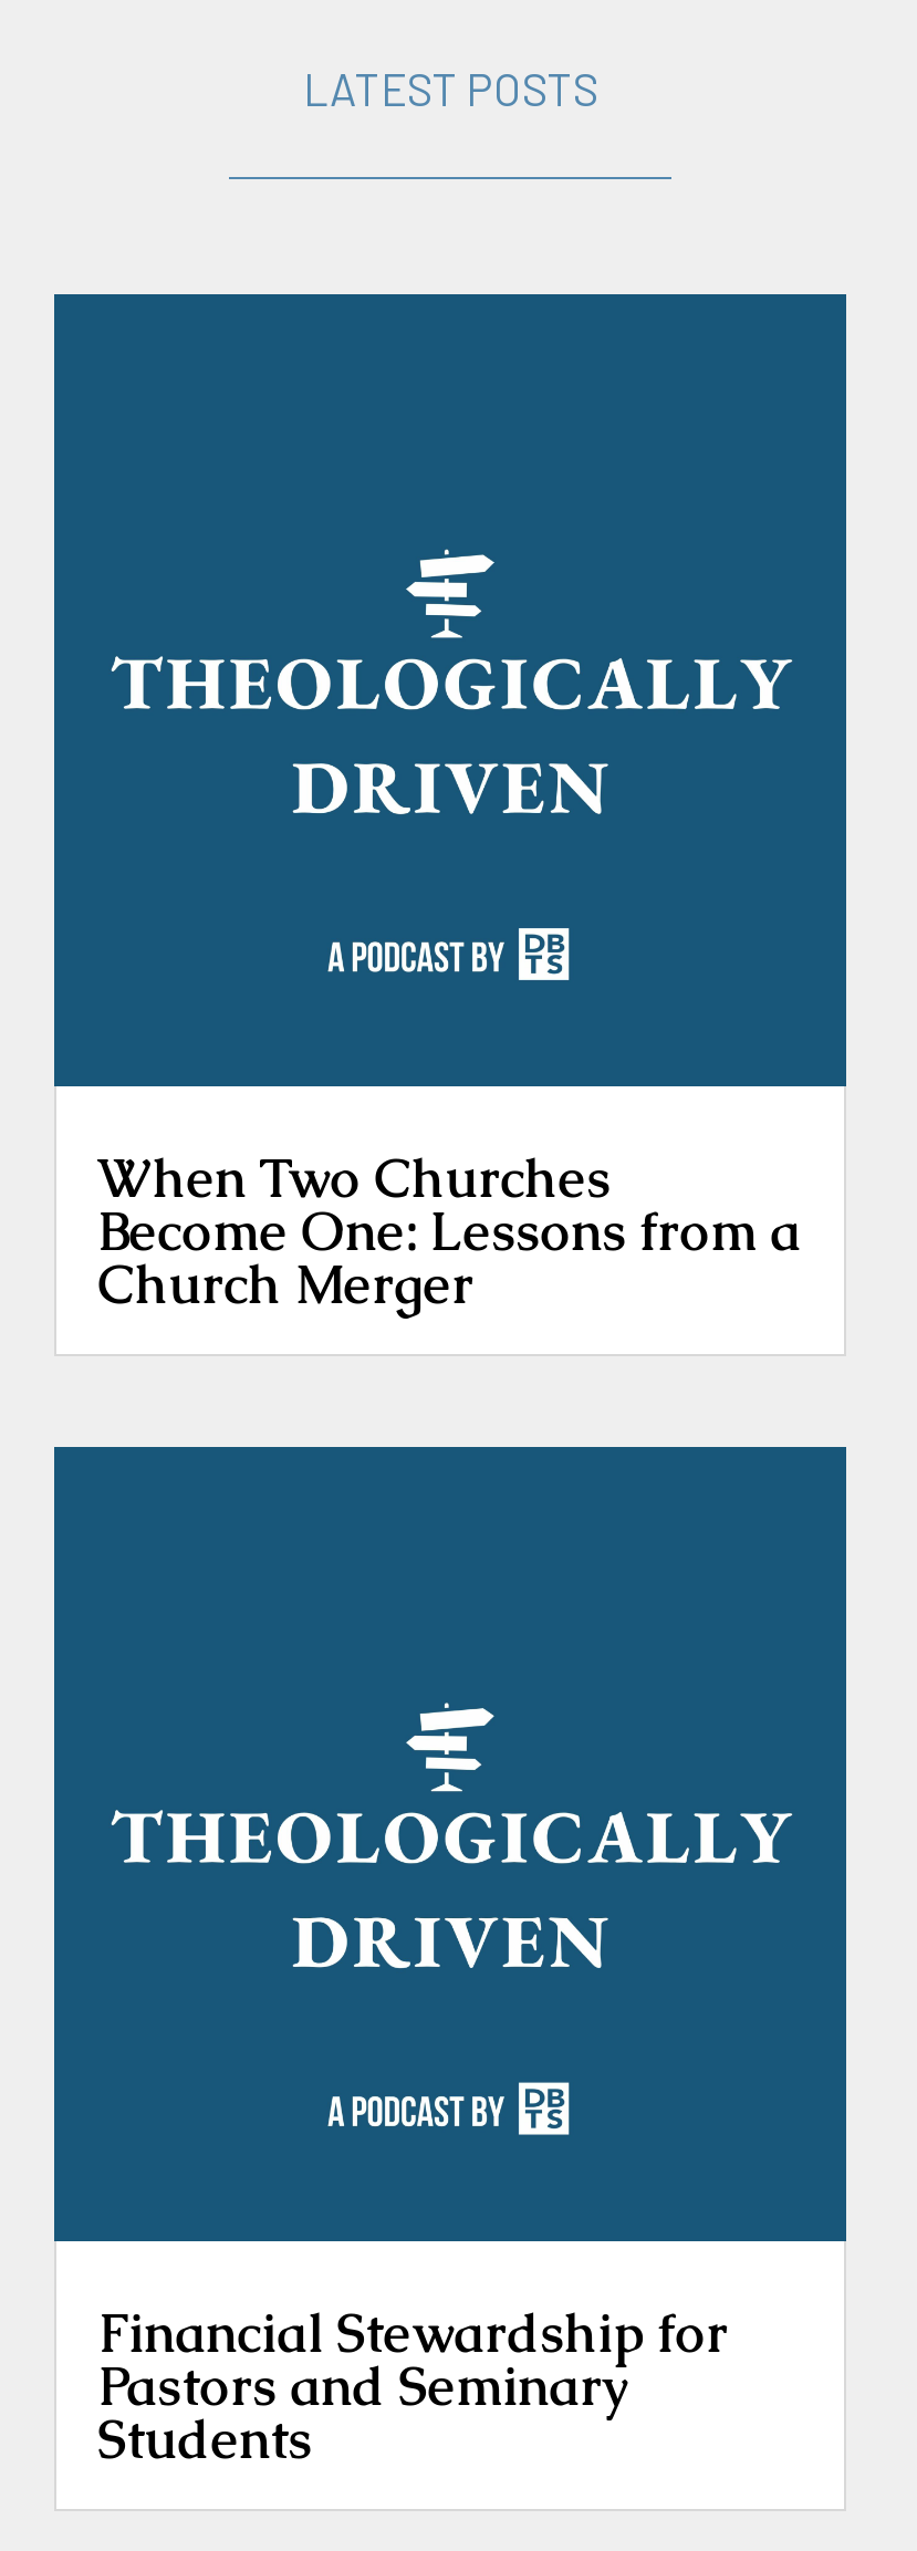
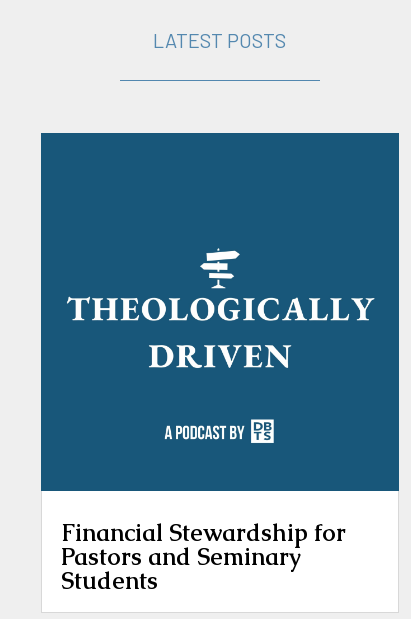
[98,1145,802,1319] When Two Churches | Become One: Lessons from a | Church Merger -> none

